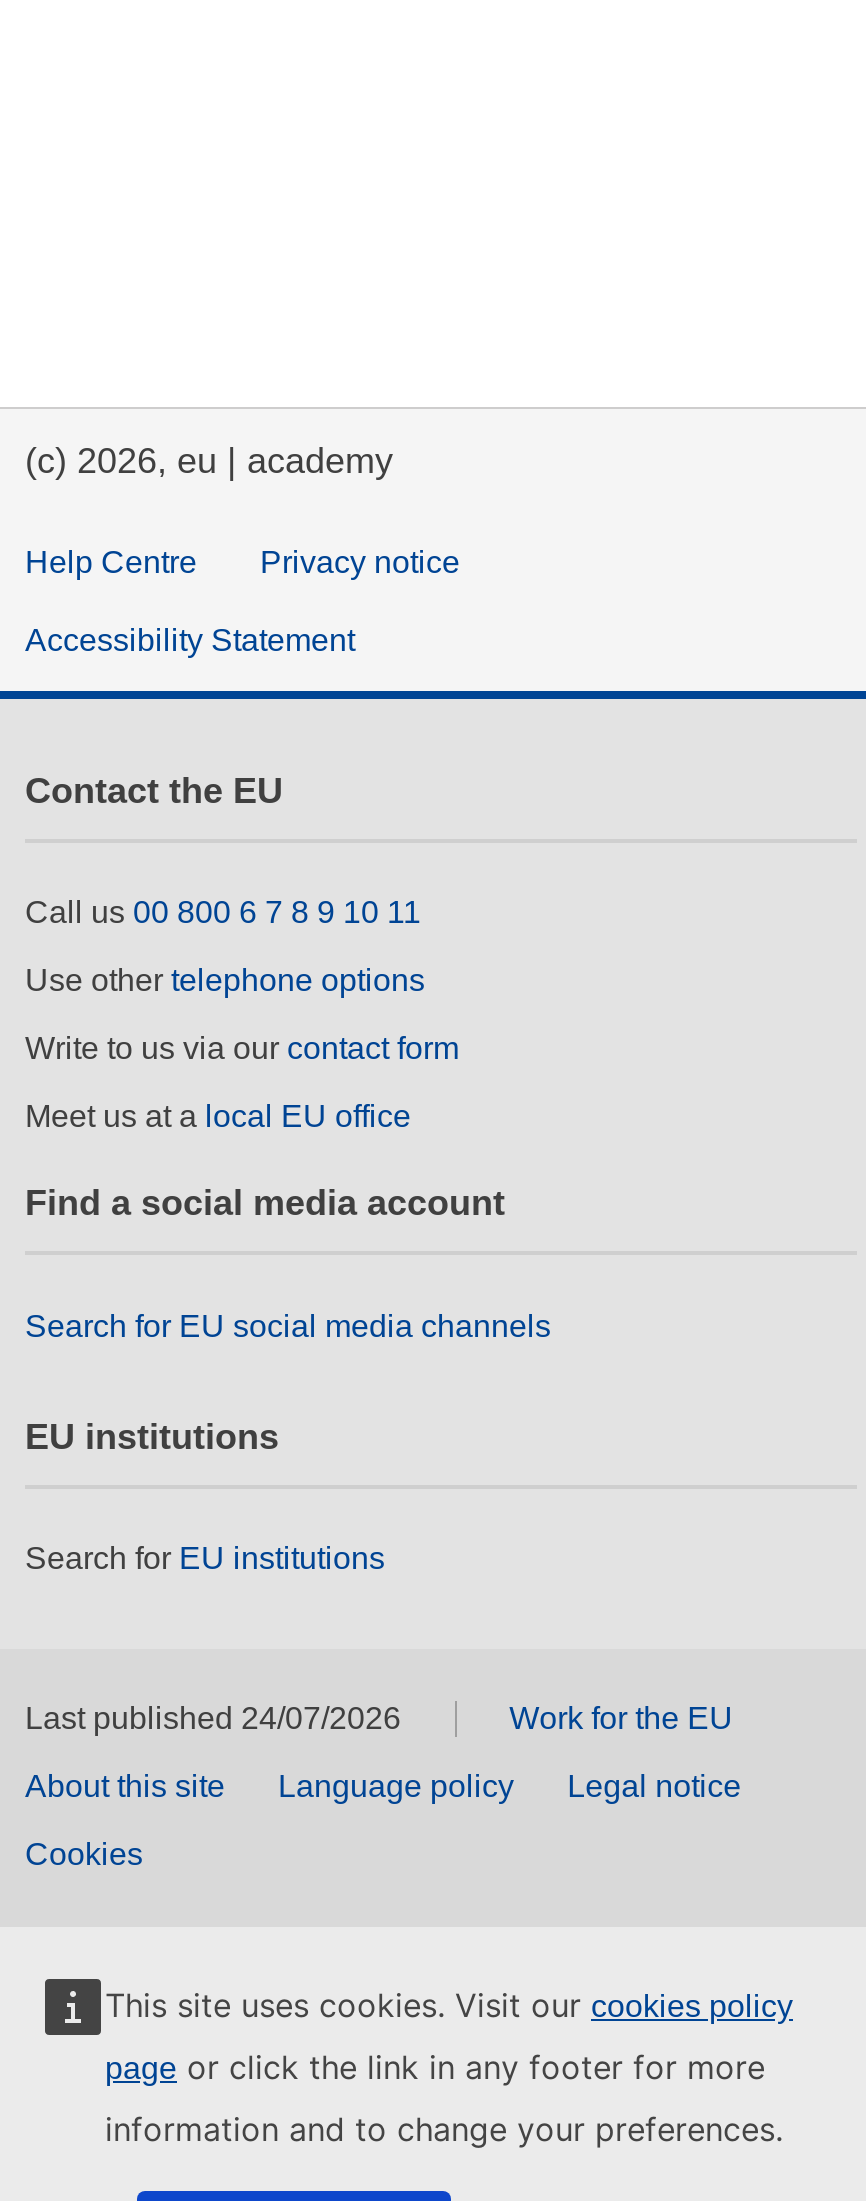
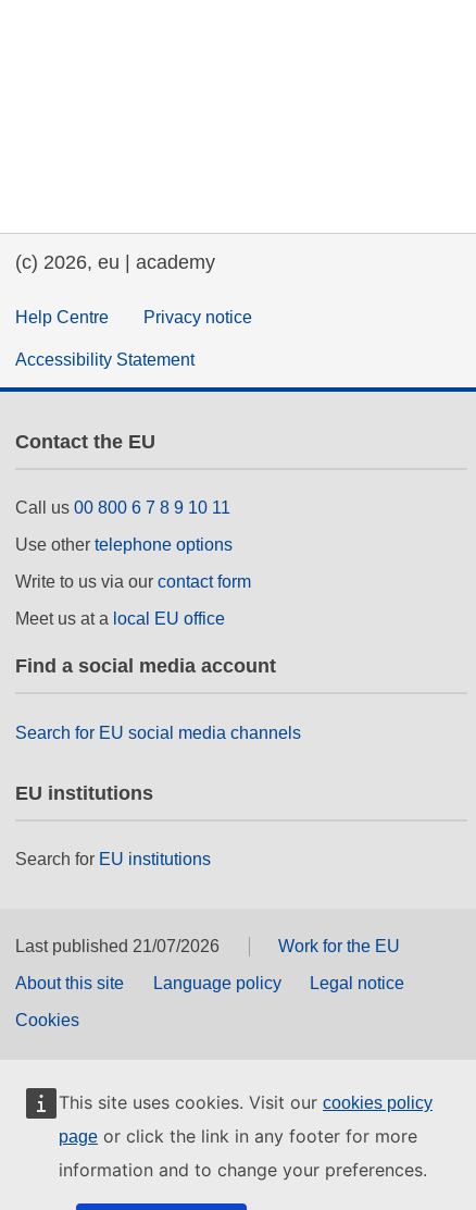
[25,1702,401,1736] Last published 24/07/2026 -> [15,937,220,956] Last published 21/07/2026

